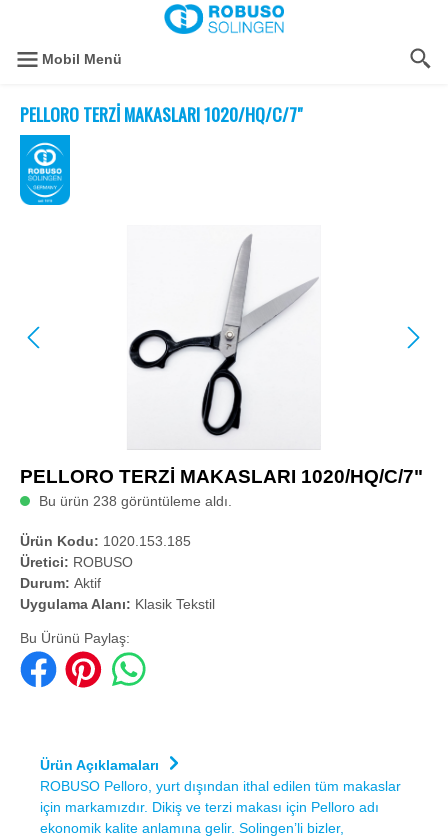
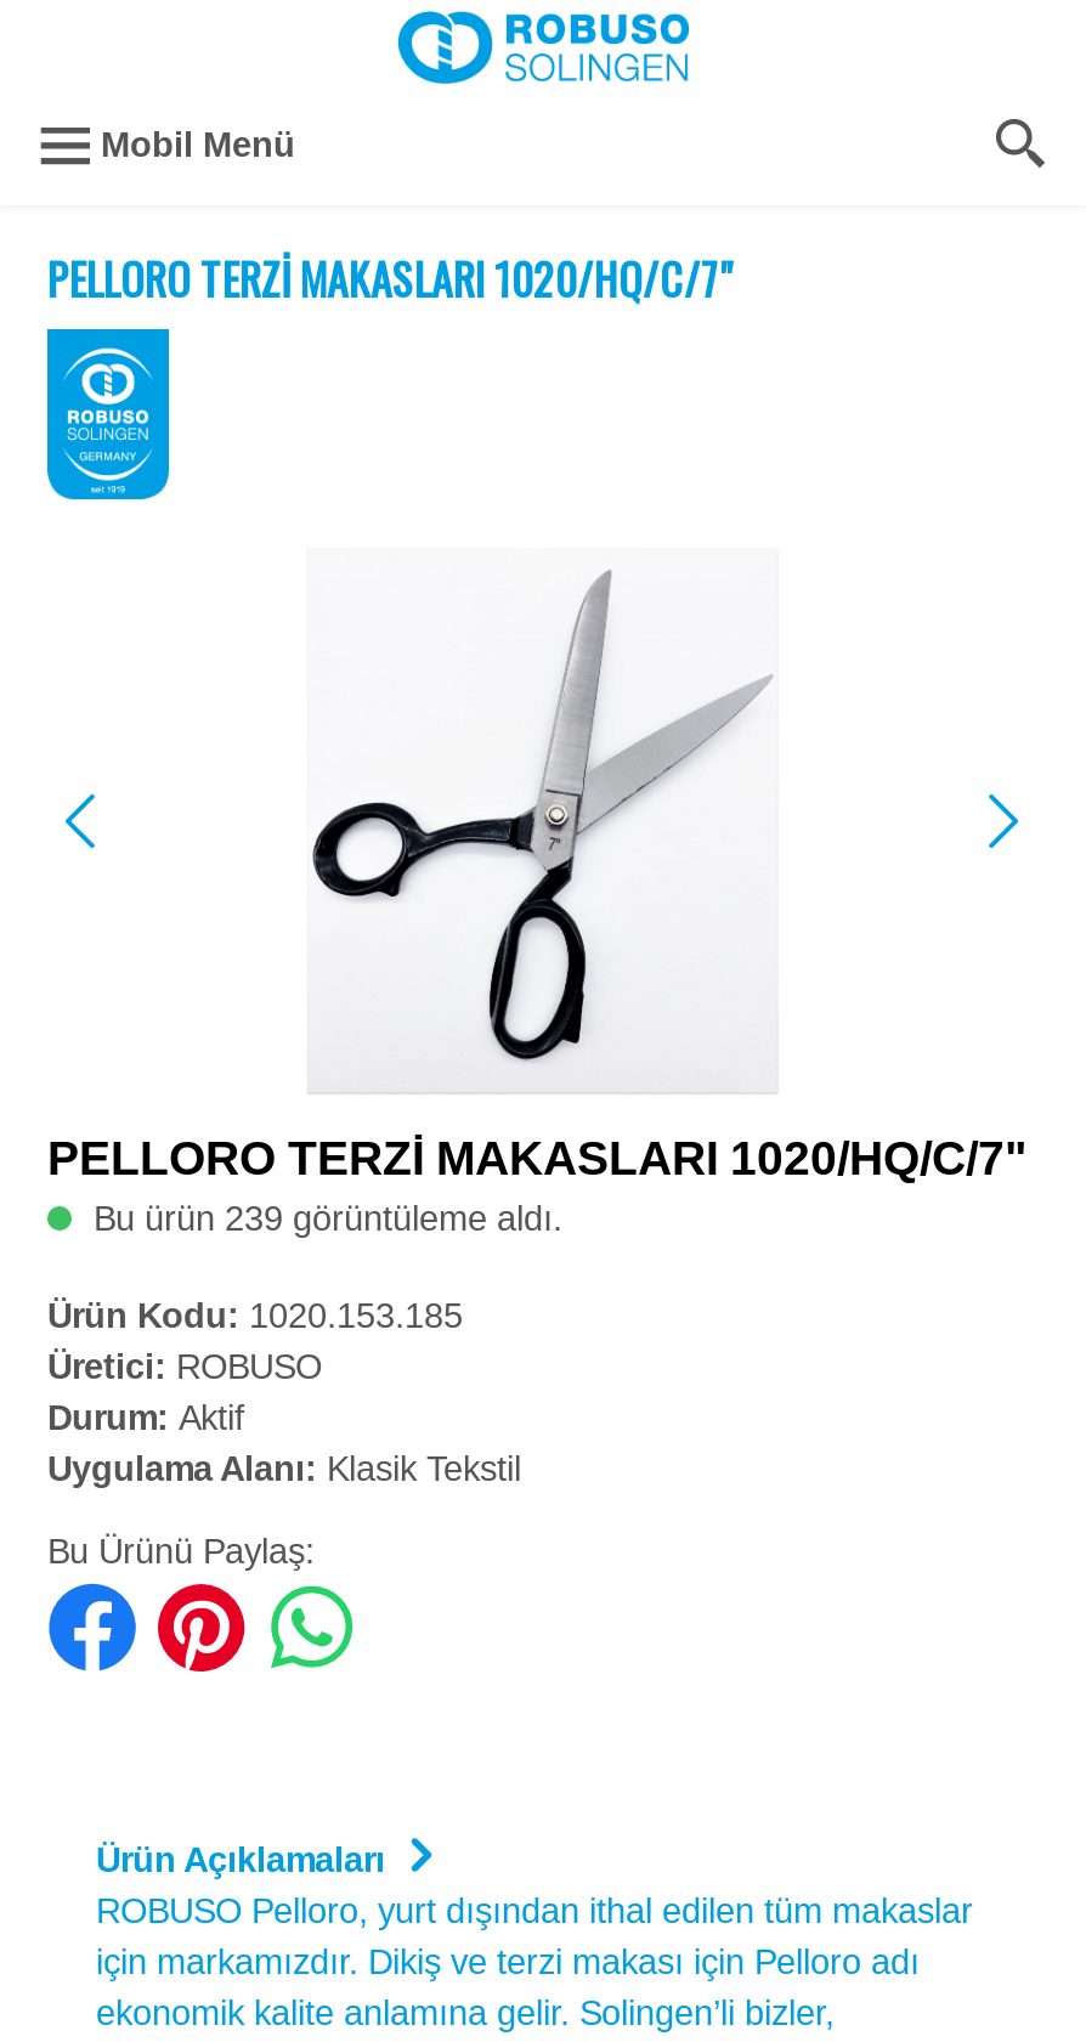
[35,493,232,509] Bu ürün 238 görüntüleme aldı. -> [84,1198,562,1237] Bu ürün 239 görüntüleme aldı.

